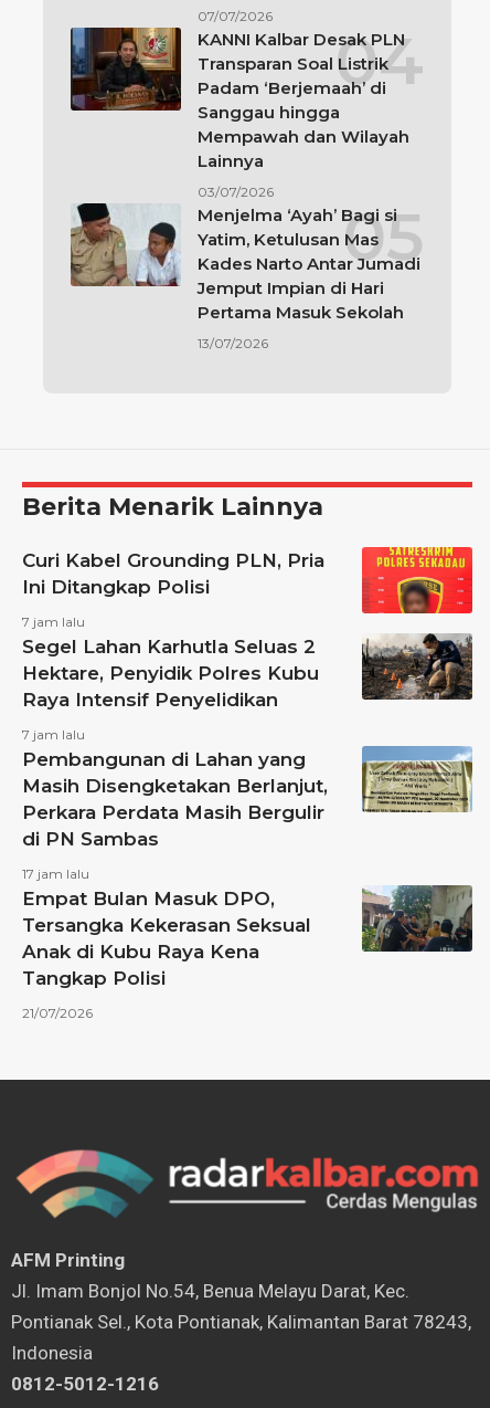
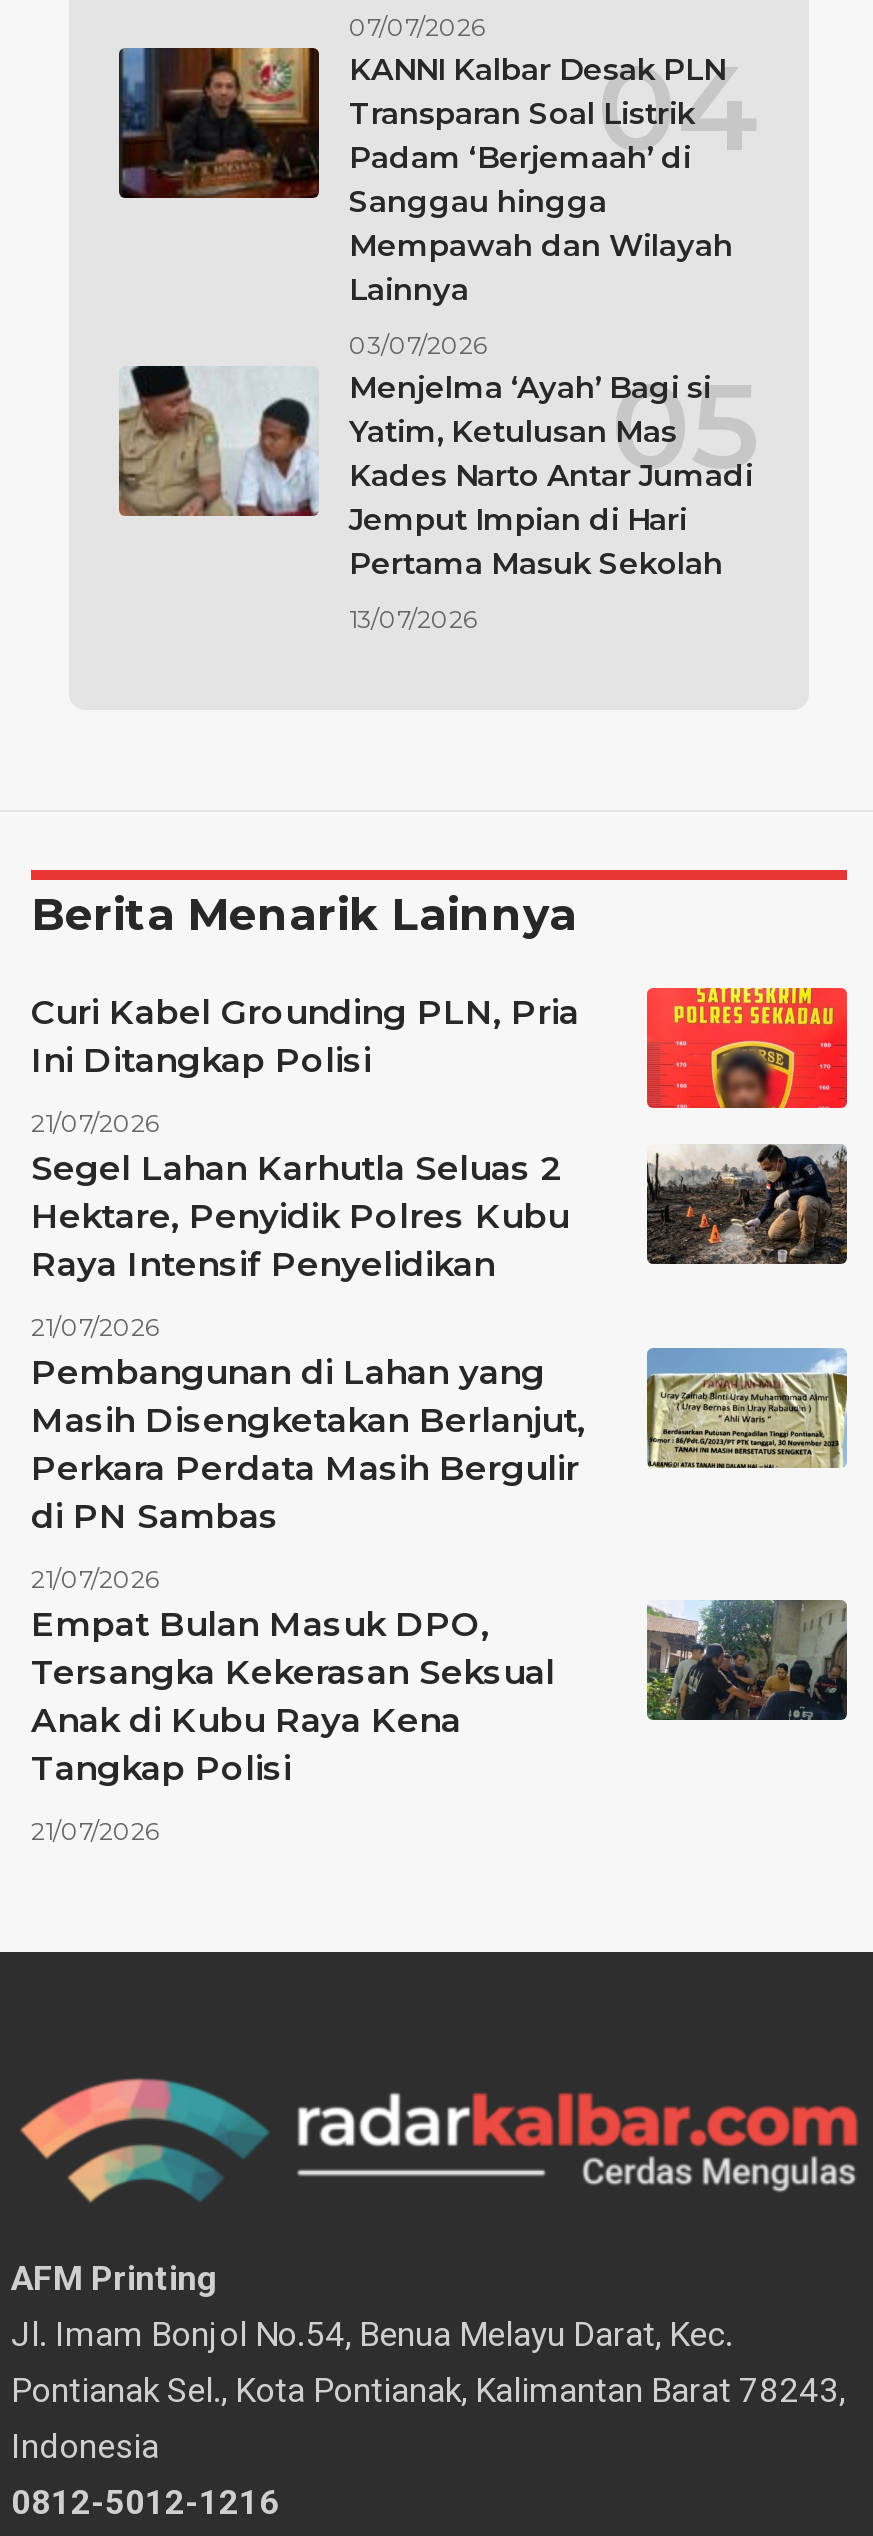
[22,614,85,631] 7 jam lalu -> [31,1108,159,1138] 21/07/2026
[22,727,85,743] 7 jam lalu -> [31,1312,159,1342] 21/07/2026
[22,866,89,882] 17 jam lalu -> [31,1564,159,1594] 21/07/2026

